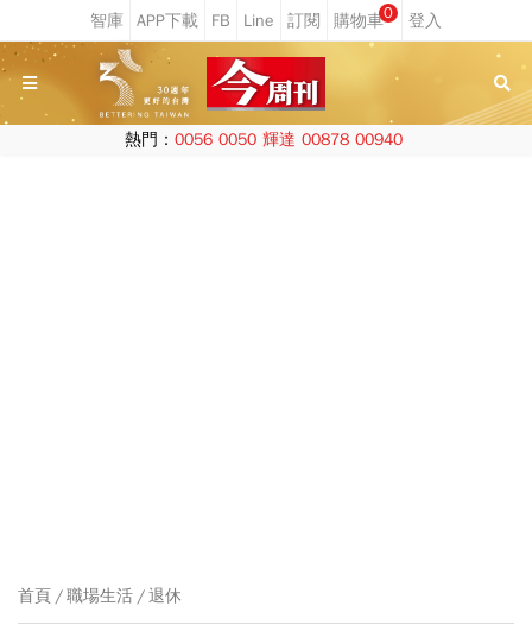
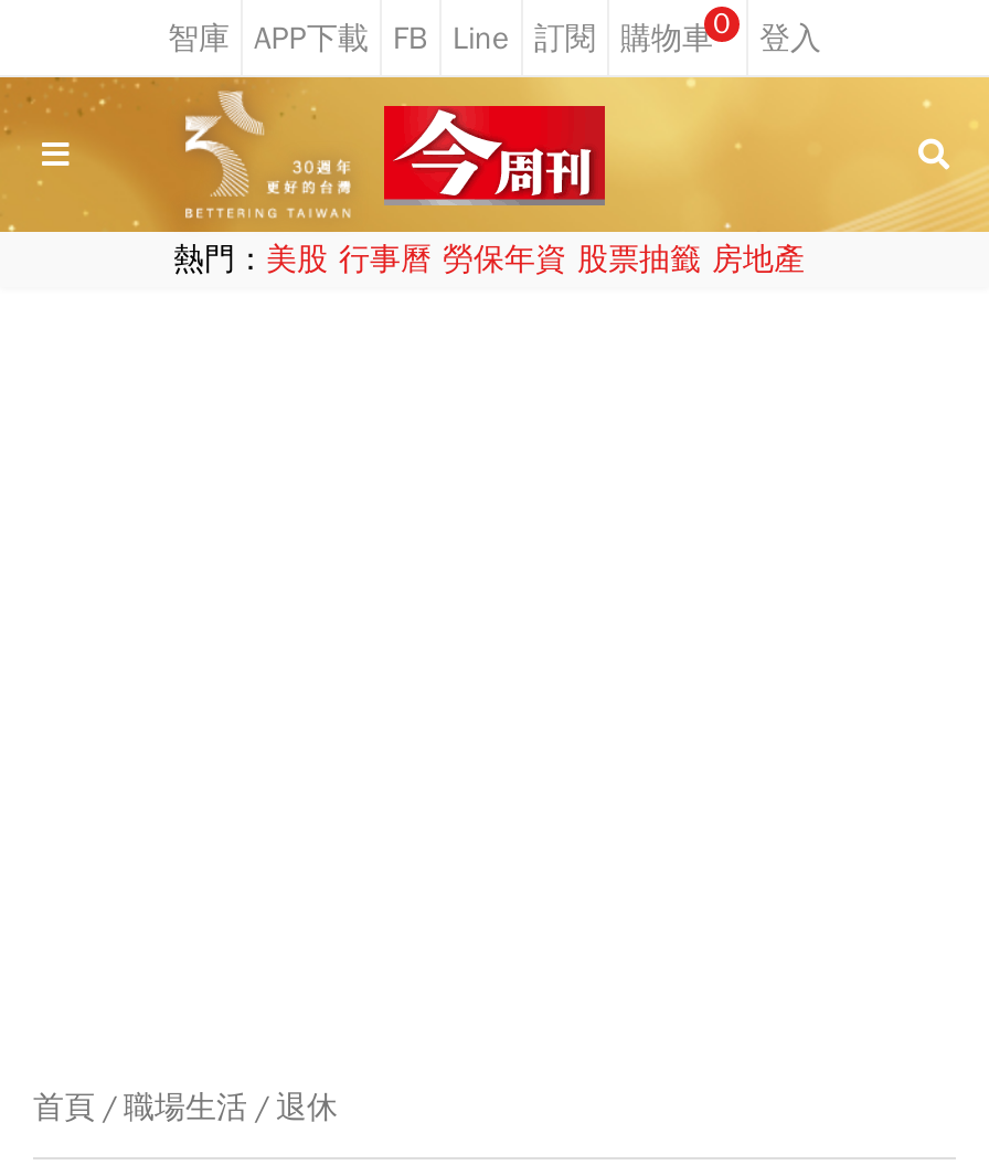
[124,130,402,150] 熱門：0056 0050 輝達 00878 00940 -> [173,241,805,278] 熱門：美股 行事曆 勞保年資 股票抽籤 房地產

